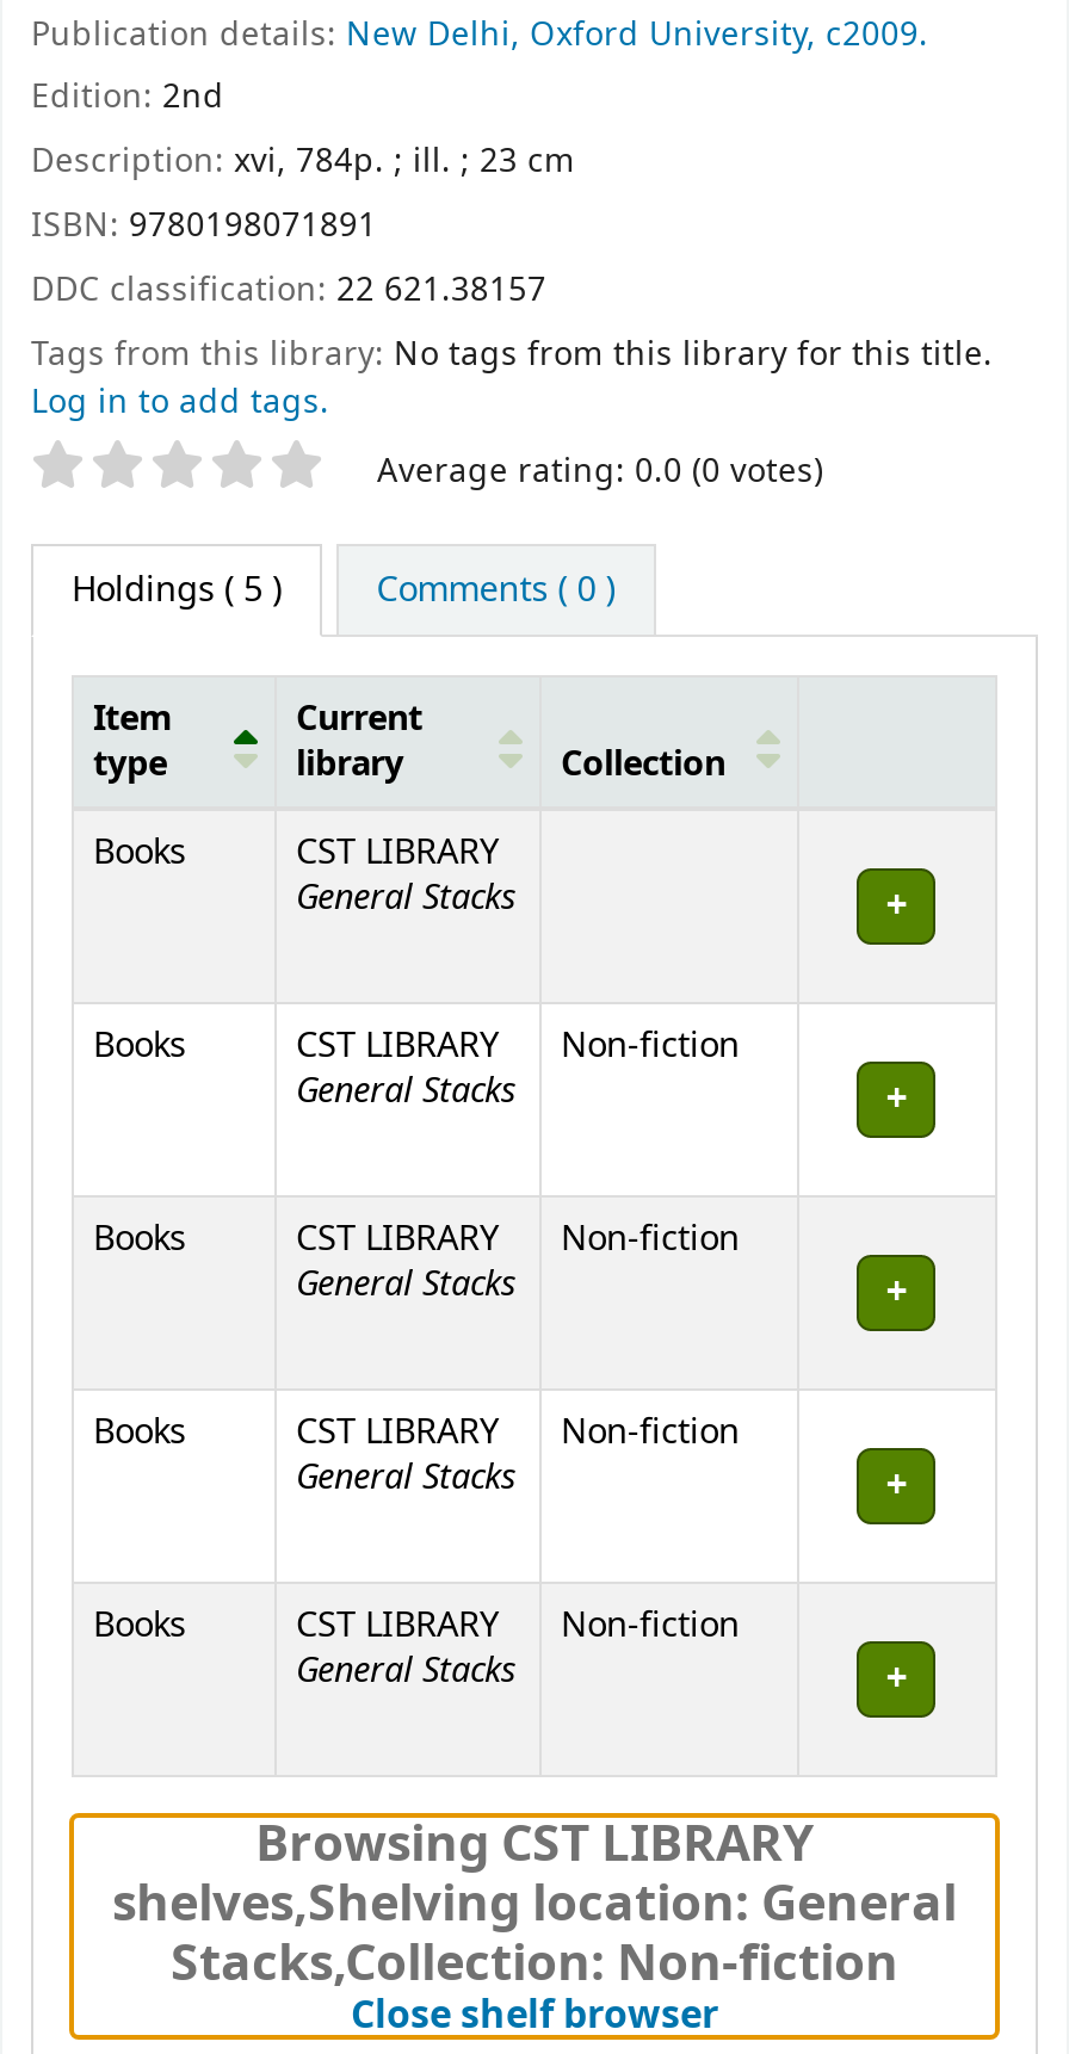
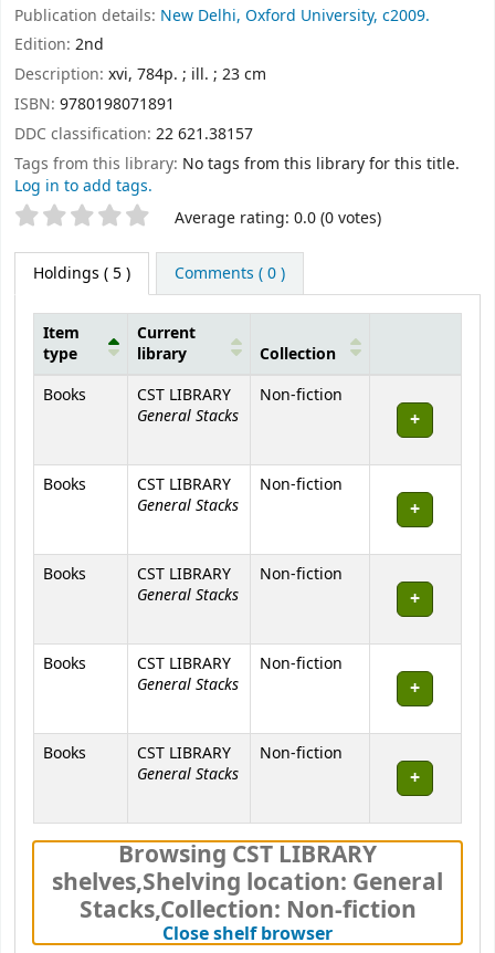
none -> [260,384,343,407] Non-fiction

